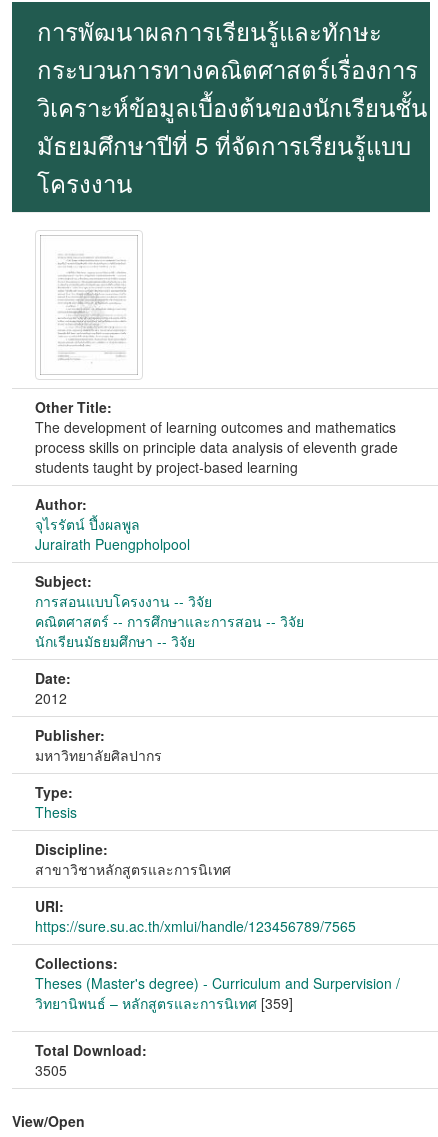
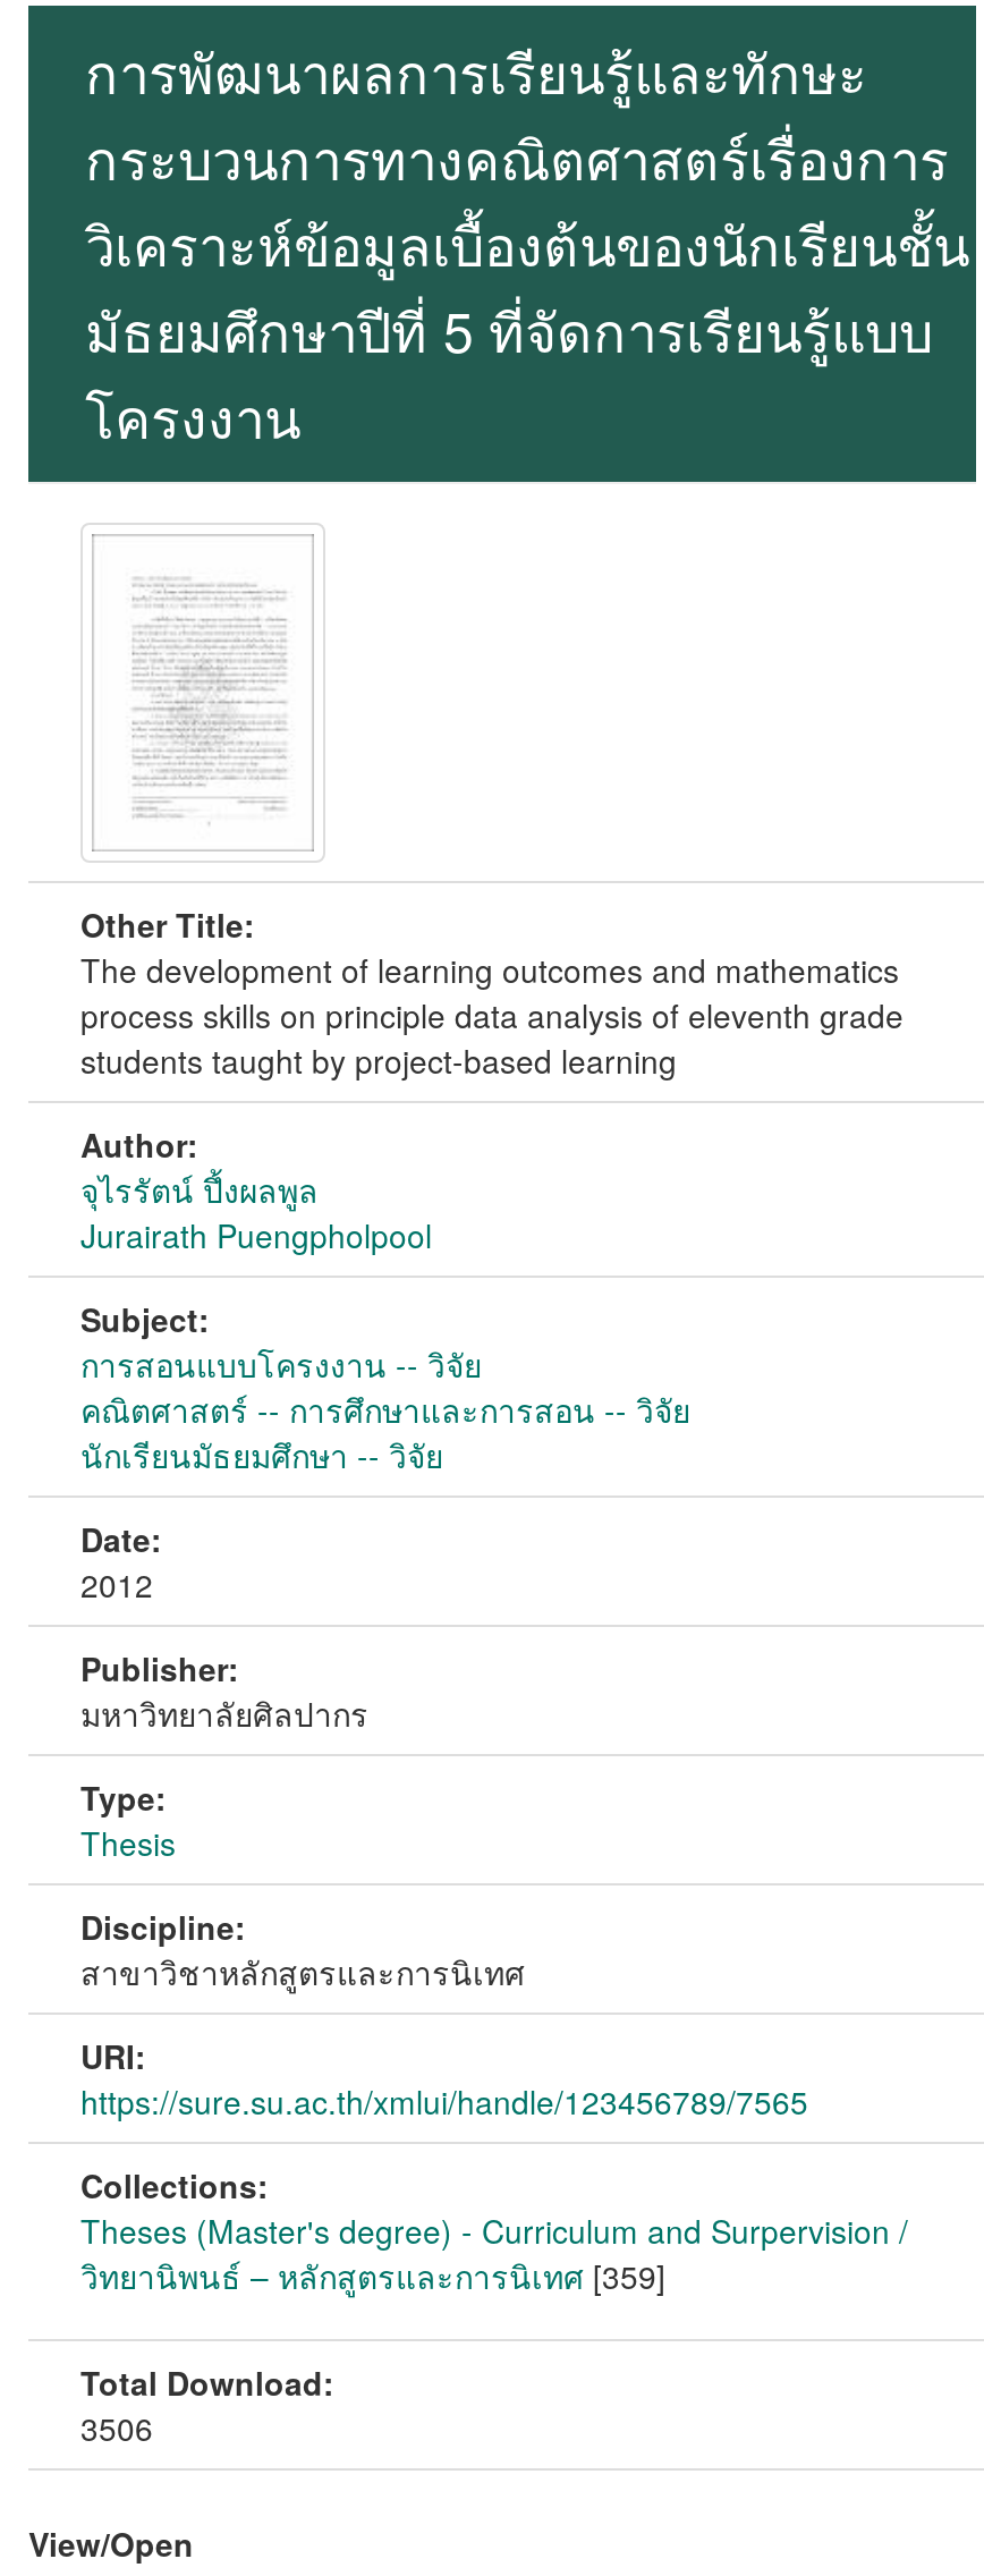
[35,1060,67,1080] 3505 -> [80,2405,153,2450] 3506

